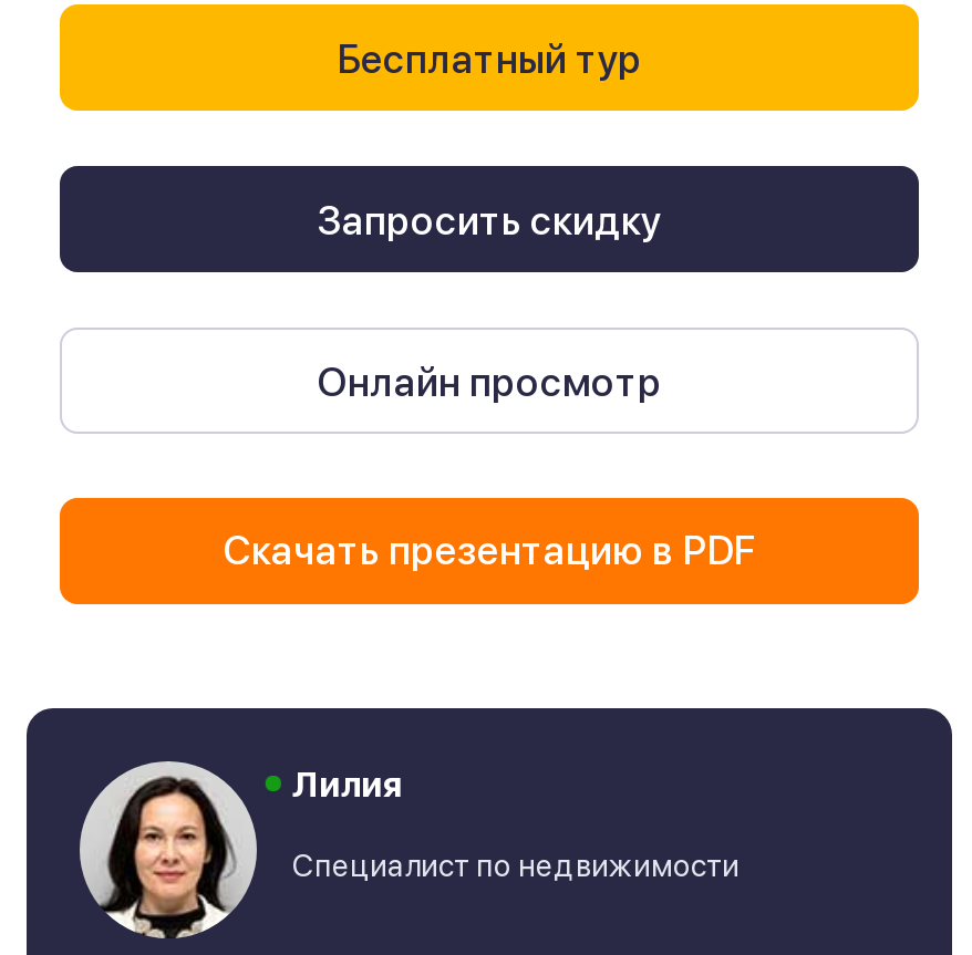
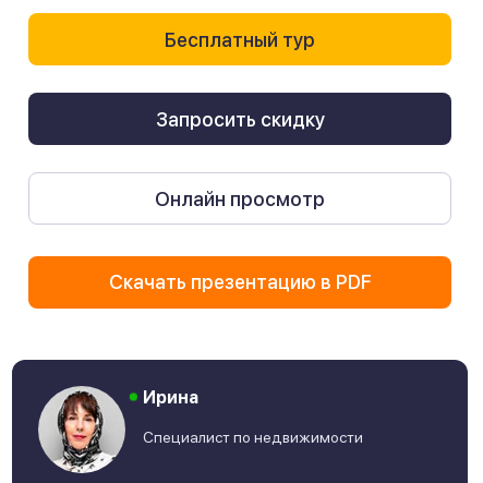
[102,762,403,938] [image] | Лилия -> [49,387,198,474] [image] | Ирина

